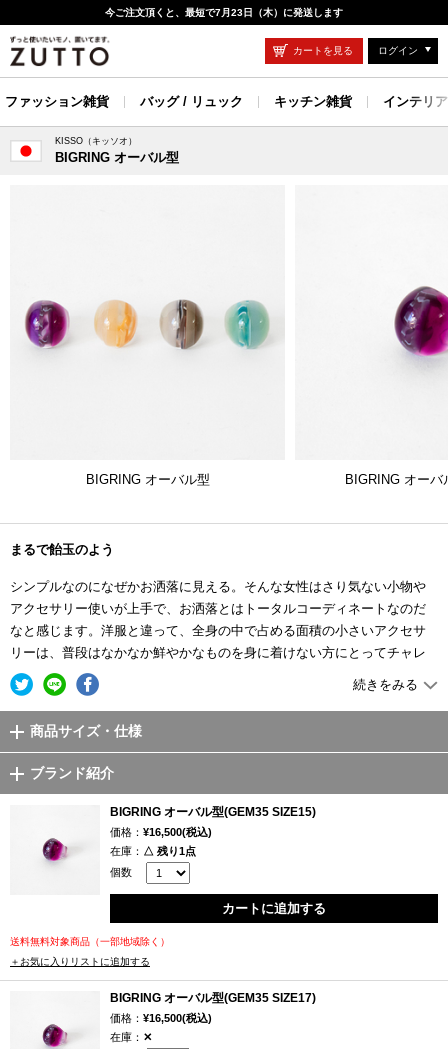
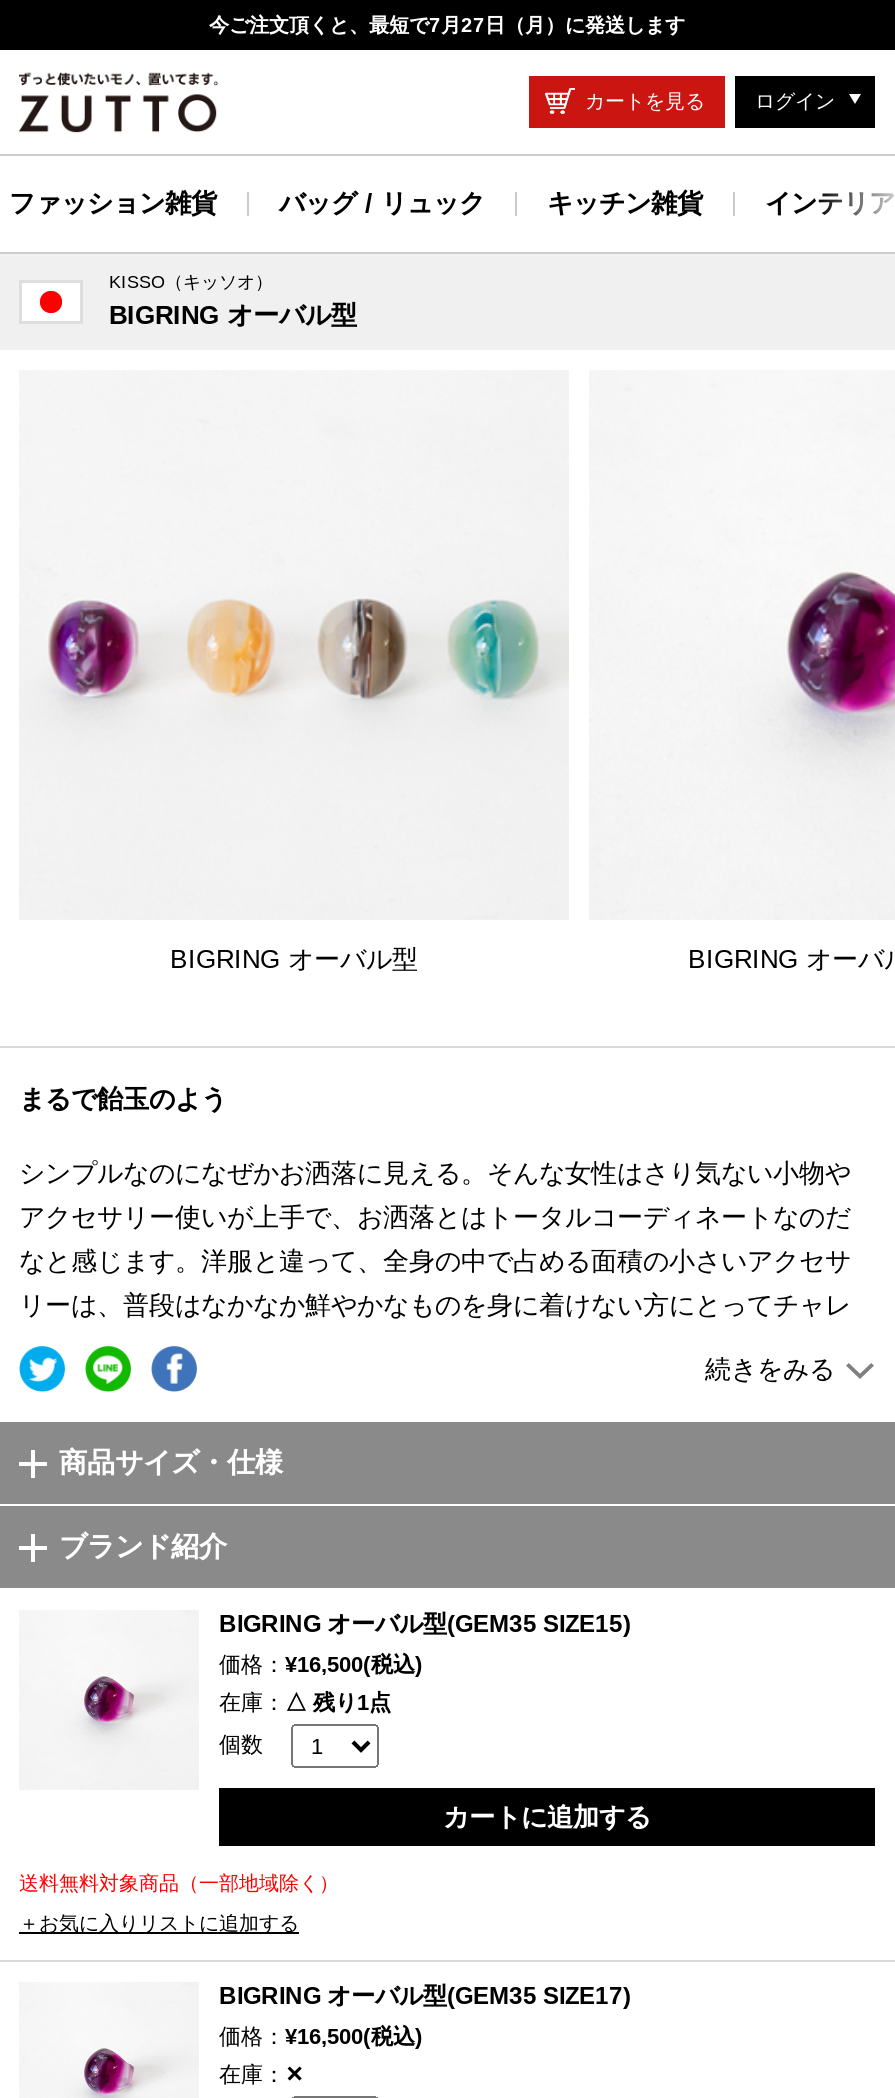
[105,7,343,18] 今ご注文頂くと、最短で7月23日（木）に発送します -> [209,14,685,36] 今ご注文頂くと、最短で7月27日（月）に発送します

